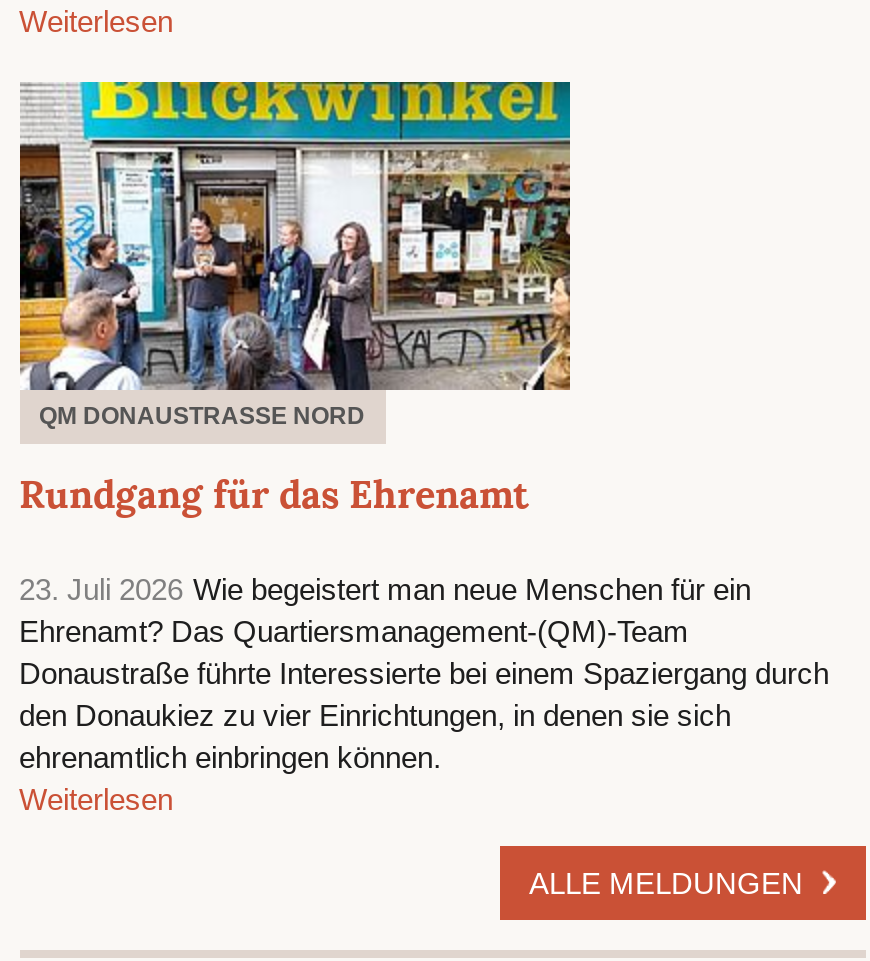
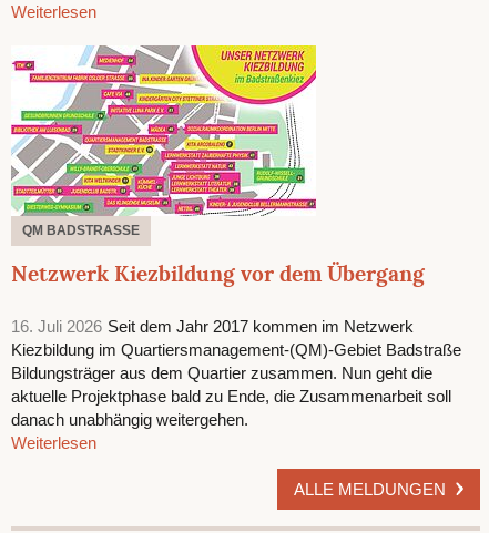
[18,80,572,442] [image] | QM DONAUSTRASSE NORD -> [10,44,317,245] [image] | QM BADSTRASSE
[19,471,529,519] Rundgang für das Ehrenamt -> [11,261,424,287] Netzwerk Kiezbildung vor dem Übergang
[19,573,829,775] 23. Juli 2026 Wie begeistert man neue Menschen für ein | Ehrenamt? Das Quartiersmanagement-(QM)-Team | Donaustraße führte Interessierte bei einem Spaziergang durch | den Donaukiez zu vier Einrichtungen, in denen sie sich | ehrenamtlich einbringen können. -> [11,317,461,429] 16. Juli 2026 Seit dem Jahr 2017 kommen im Netzwerk | Kiezbildung im Quartiersmanagement-(QM)-Gebiet Badstraße | Bildungsträger aus dem Quartier zusammen. Nun geht die | aktuelle Projektphase bald zu Ende, die Zusammenarbeit soll | danach unabhängig weitergehen.

